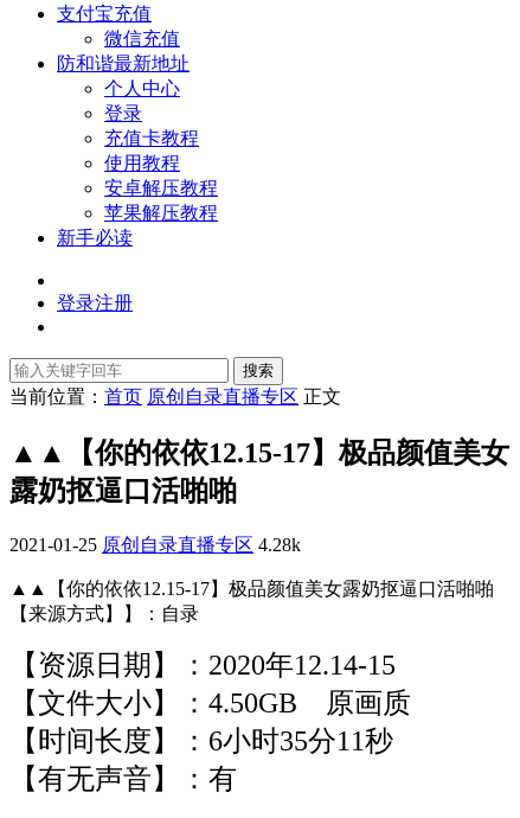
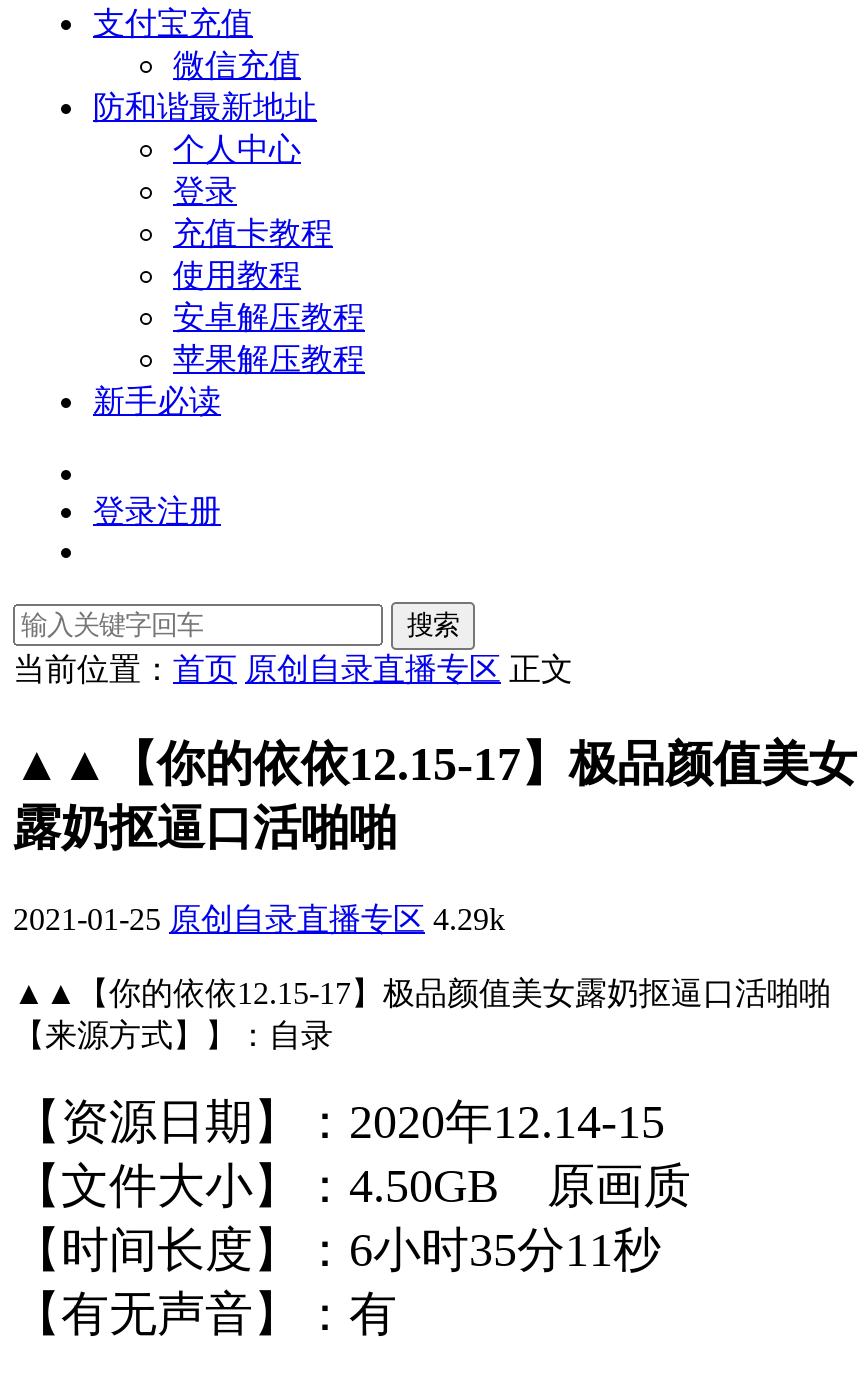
[9,534,301,555] 2021-01-25 原创自录直播专区 4.28k -> [13,902,505,936] 2021-01-25 原创自录直播专区 4.29k

